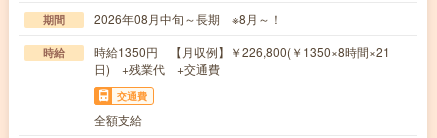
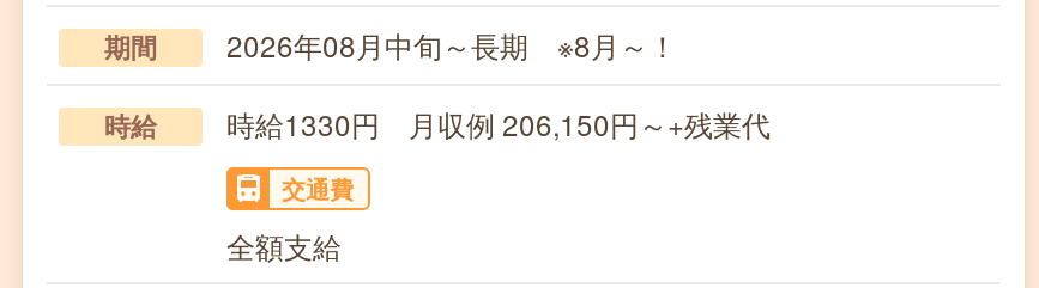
[94,43,390,77] 時給1350円 【月収例】￥226,800(￥1350×8時間×21 | 日) +残業代 +交通費 -> [226,103,771,143] 時給1330円 月収例 206,150円～+残業代

